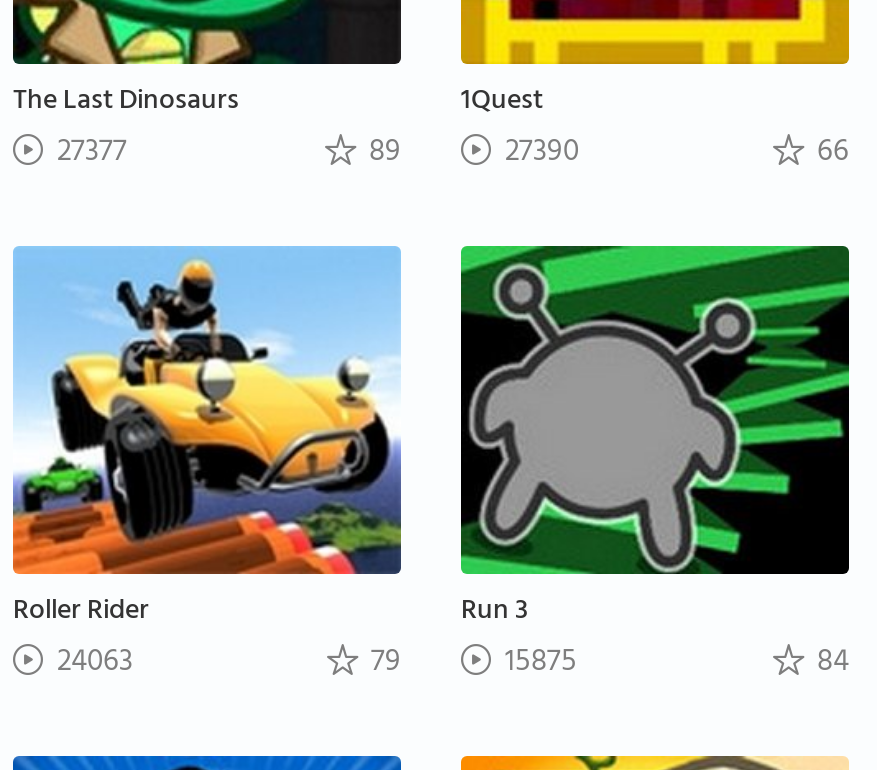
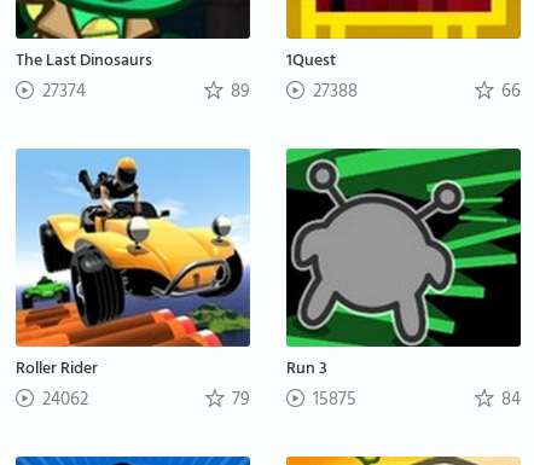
[49,126,127,184] 27377 -> [37,76,86,111] 27374
[361,126,579,184] 89 27390 -> [226,76,358,111] 89 27388
[49,637,133,695] 24063 -> [37,384,88,419] 24062

